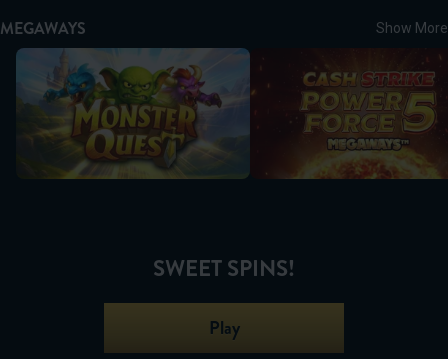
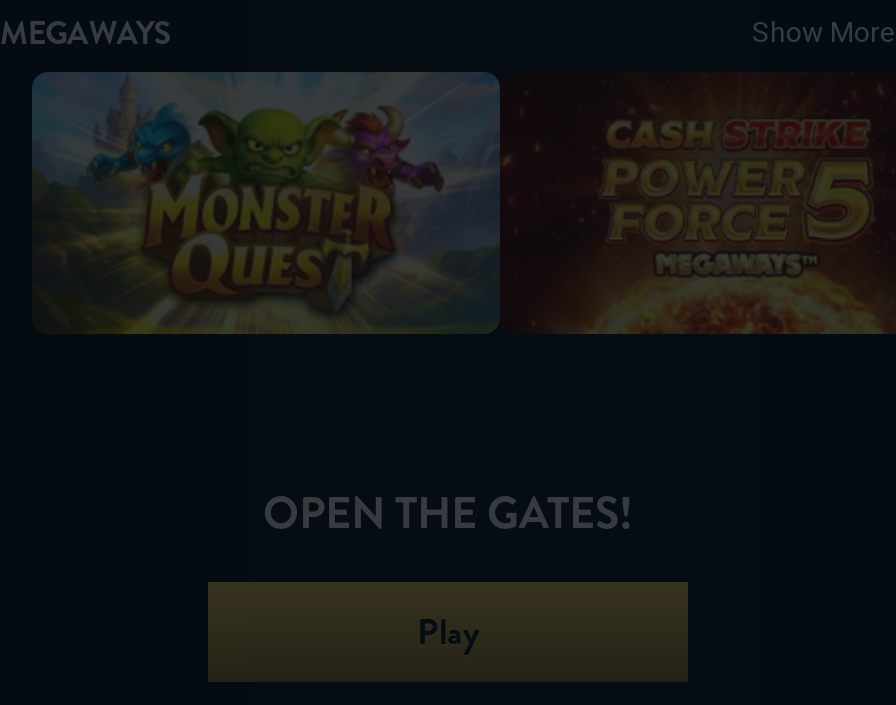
[153,253,295,285] SWEET SPINS! -> [263,483,633,547] OPEN THE GATES!

